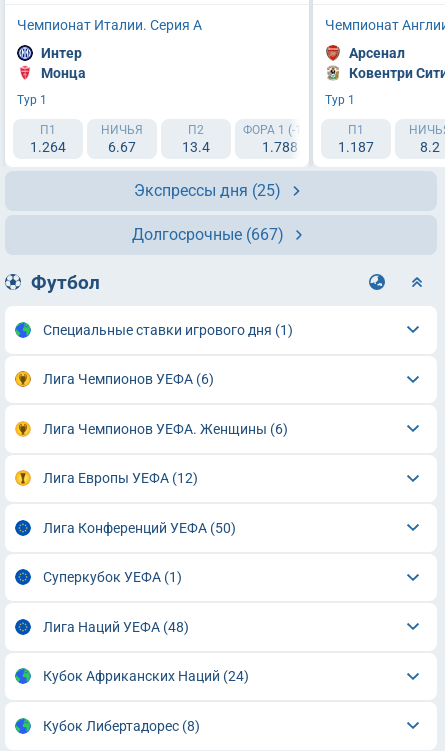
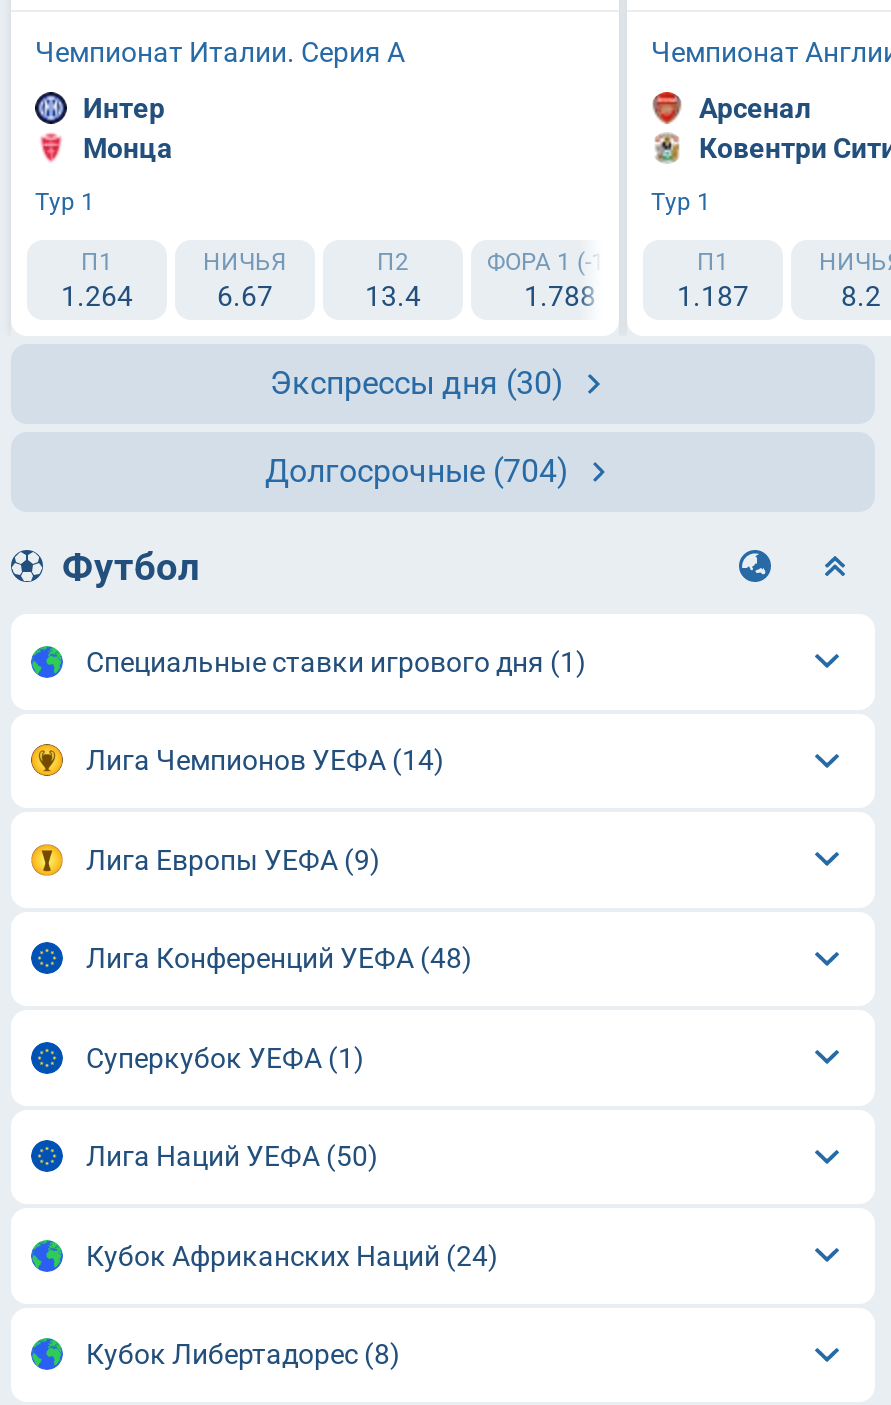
[134,180,281,199] Экспрессы дня (25) -> [270,363,564,401] Экспрессы дня (30)
[132,224,284,243] Долгосрочные (667) -> [265,451,569,489] Долгосрочные (704)
[42,371,287,536] Лига Чемпионов УЕФА (6) | Лига Чемпионов УЕФА. Женщины (6) | Лига Европы УЕФА (12) | Лига Конференций УЕФА (50) -> [86,744,472,974] Лига Чемпионов УЕФА (14) | Лига Европы УЕФА (9) | Лига Конференций УЕФА (48)
[42,619,188,635] Лига Наций УЕФА (48) -> [86,1140,378,1172] Лига Наций УЕФА (50)

